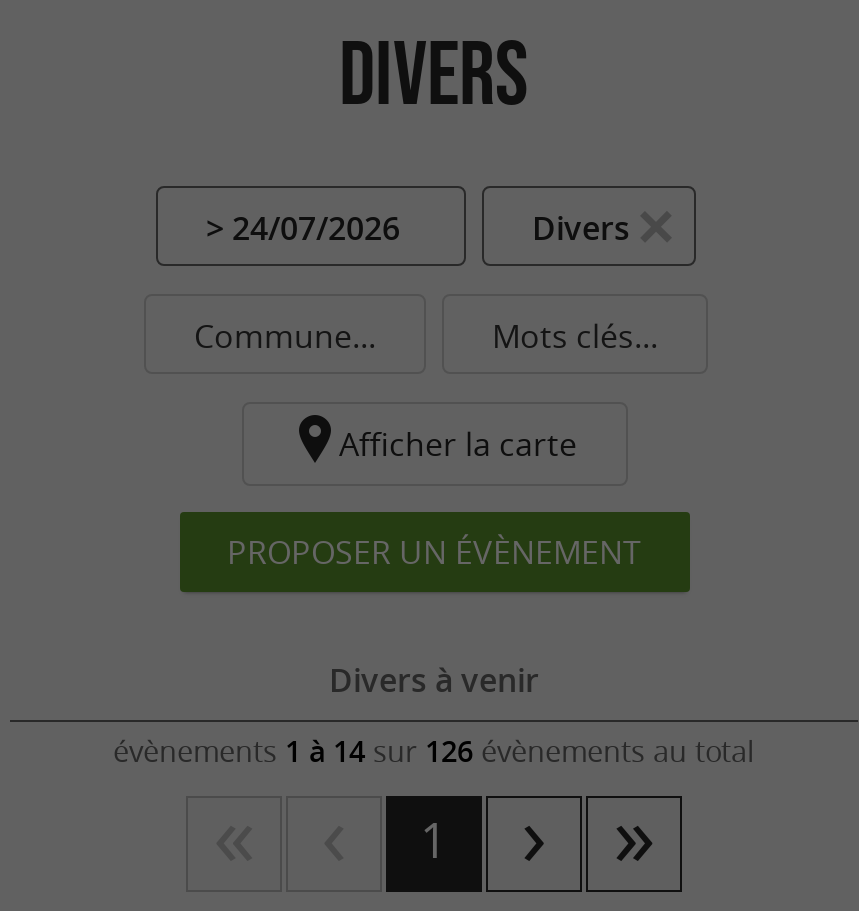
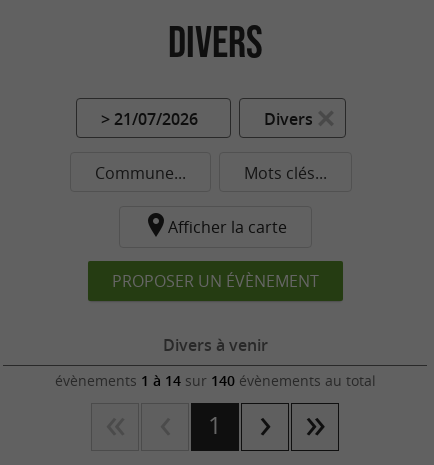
[206,206,400,250] > 24/07/2026 -> [101,108,198,130] > 21/07/2026
[113,732,755,770] évènements 1 à 14 sur 126 évènements au total -> [54,371,375,390] évènements 1 à 14 sur 140 évènements au total

